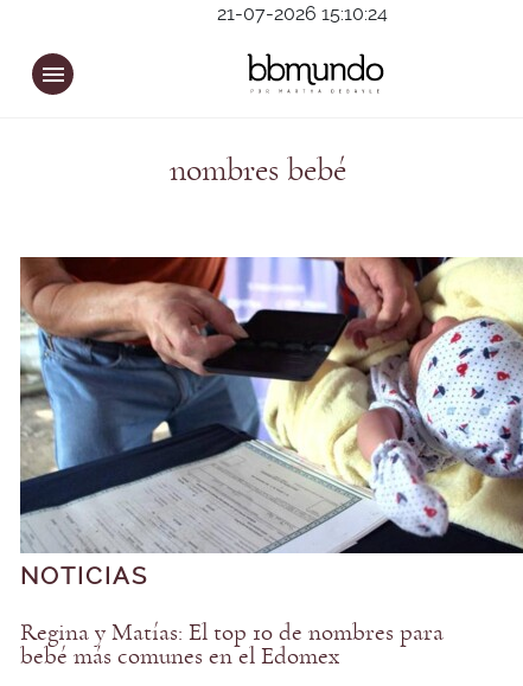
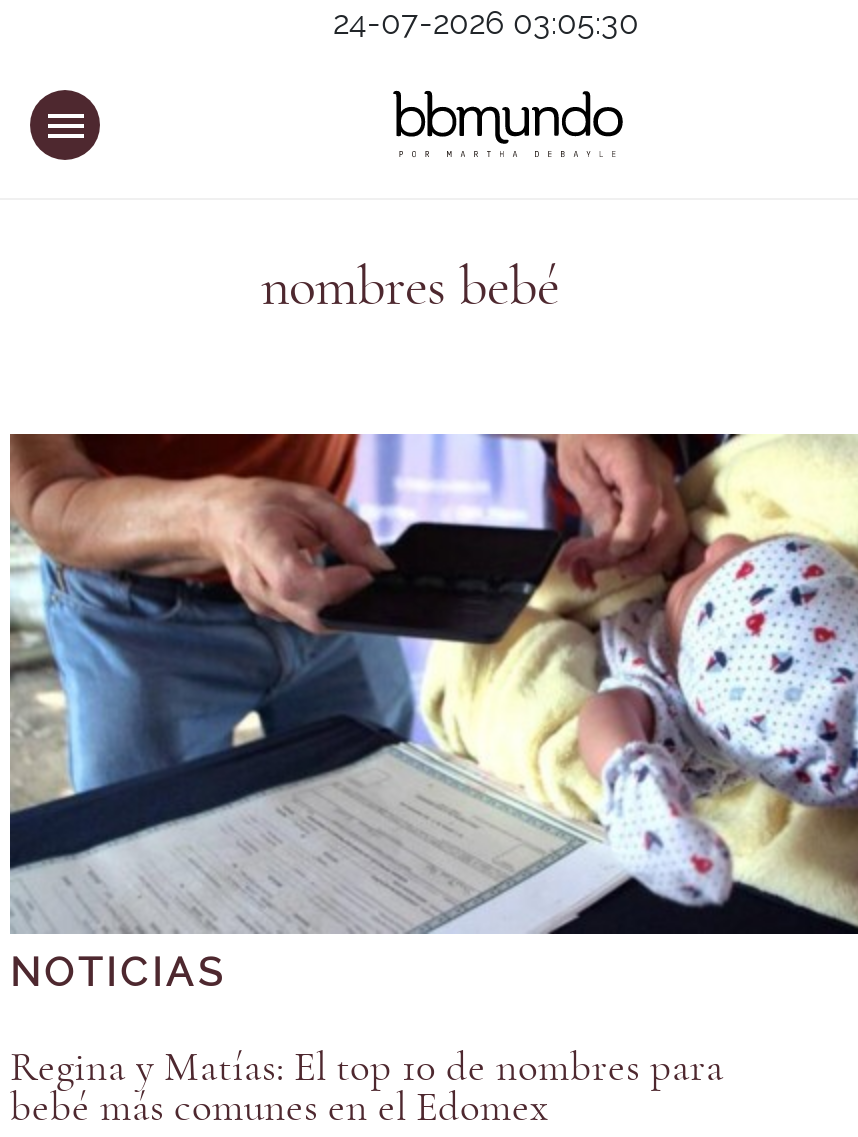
[217,5,388,24] 21-07-2026 15:10:24 -> [333,8,639,40] 24-07-2026 03:05:30

